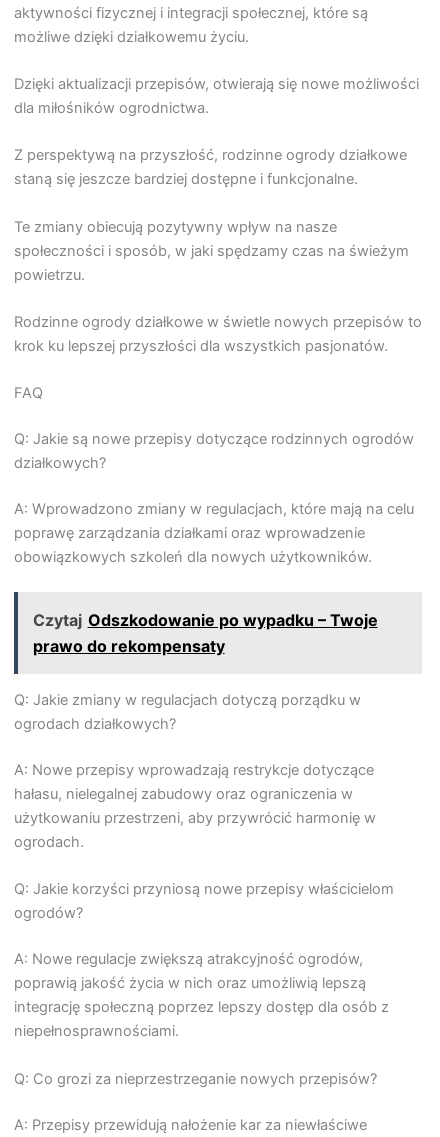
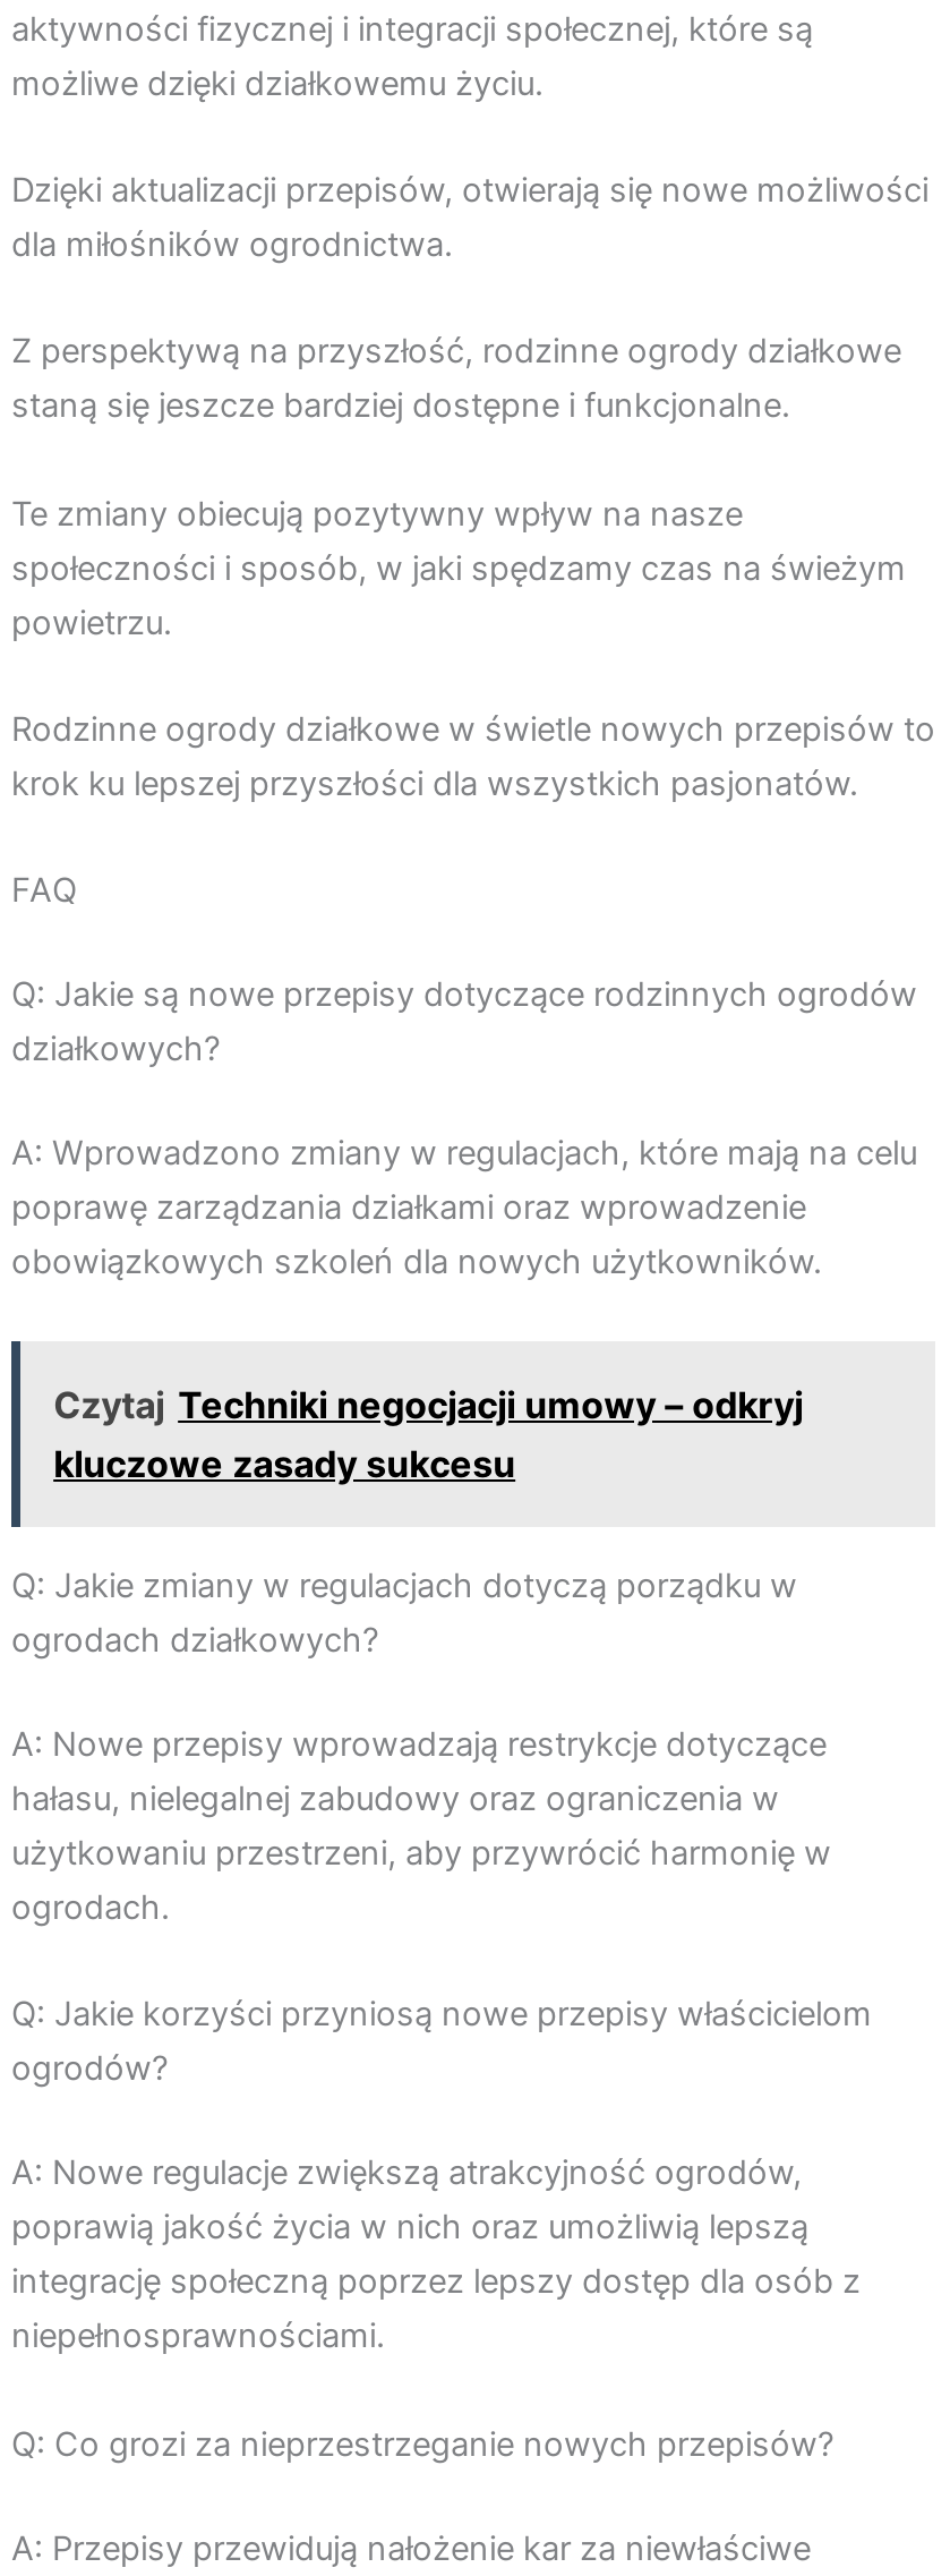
[33,610,378,656] Czytaj Odszkodowanie po wypadku – Twoje | prawo do rekompensaty -> [53,1382,803,1486] Czytaj Techniki negocjacji umowy – odkryj | kluczowe zasady sukcesu

